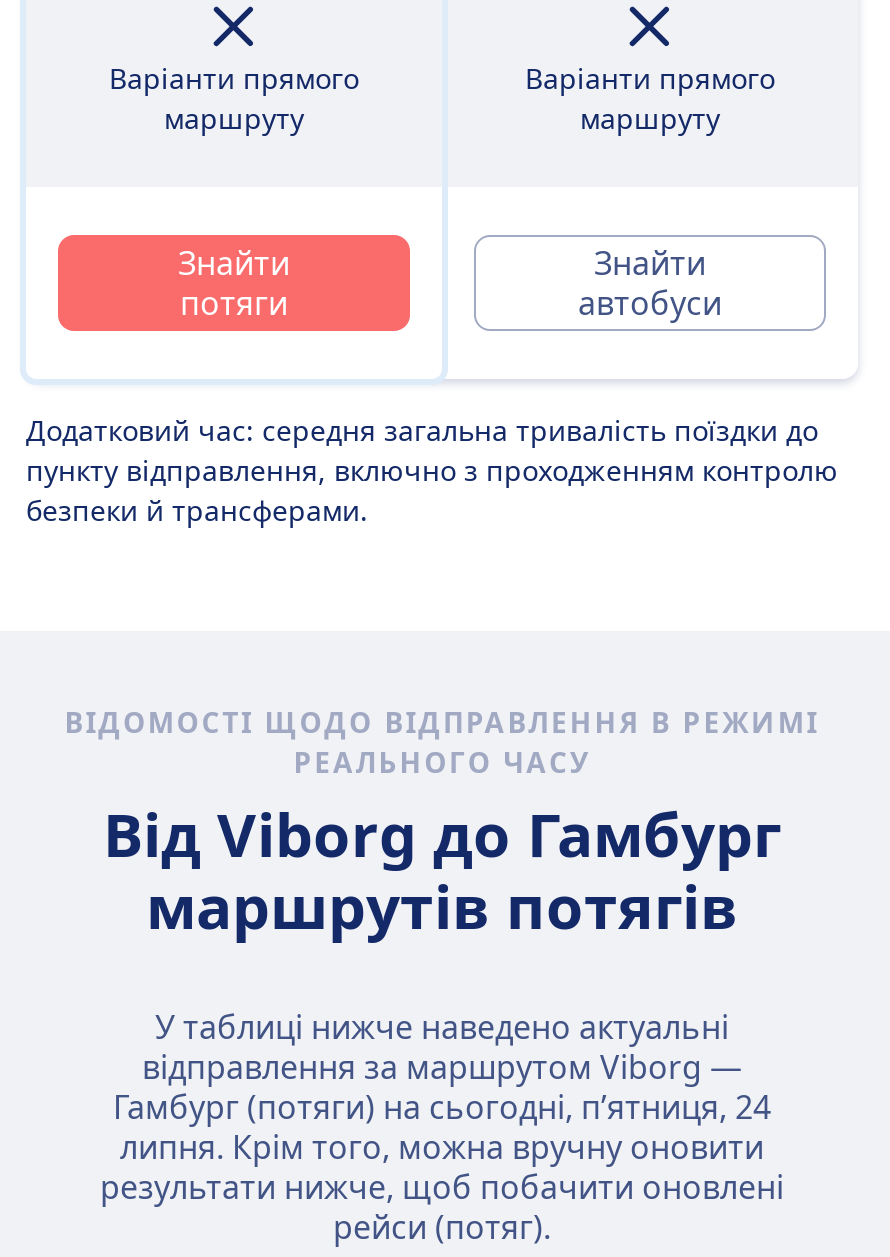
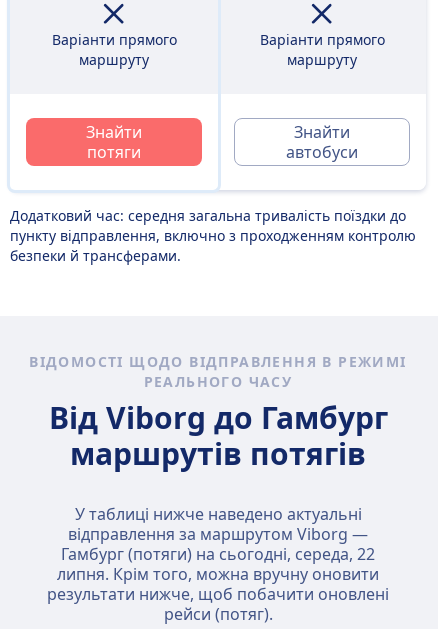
[113,1085,771,1129] Гамбург (потяги) на сьогодні, пʼятниця, 24 -> [61,543,375,565] Гамбург (потяги) на сьогодні, середа, 22

